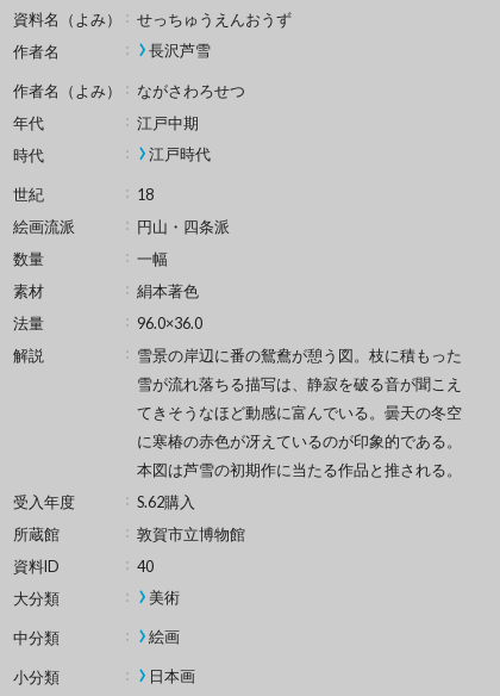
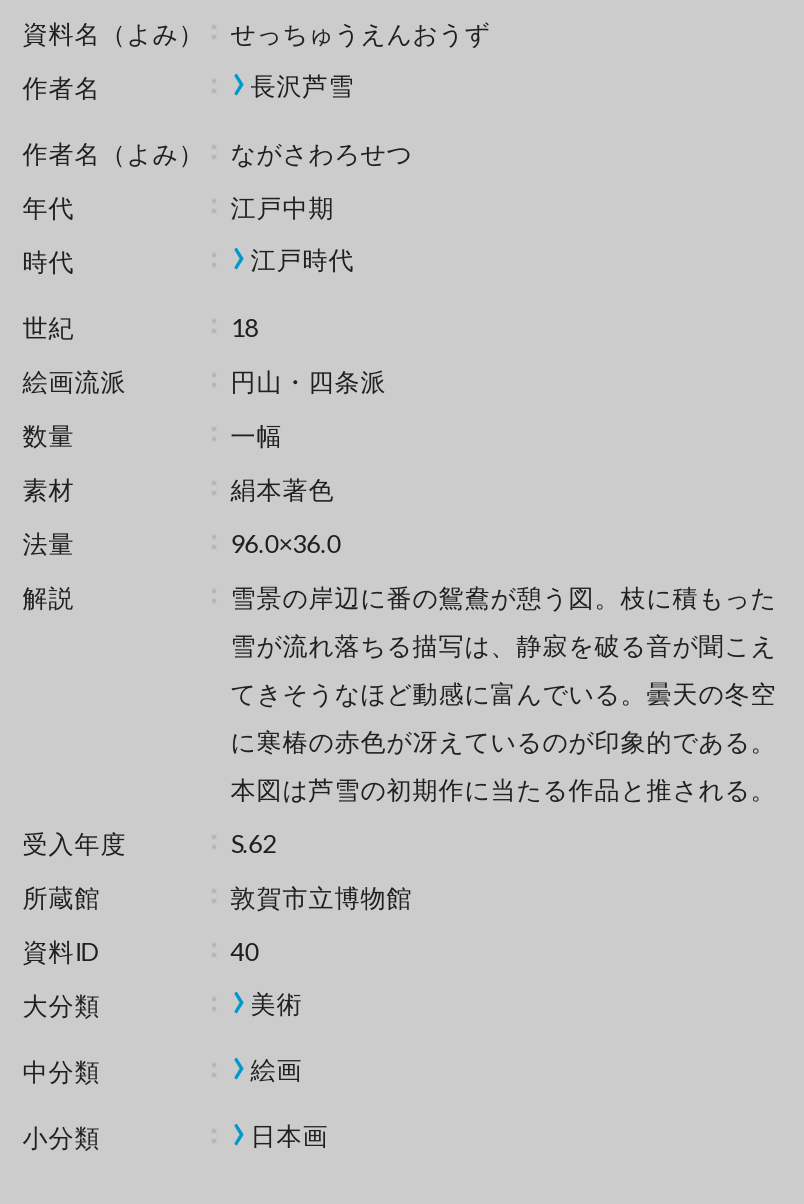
[137,493,195,511] S.62購入 -> [230,828,276,858] S.62

